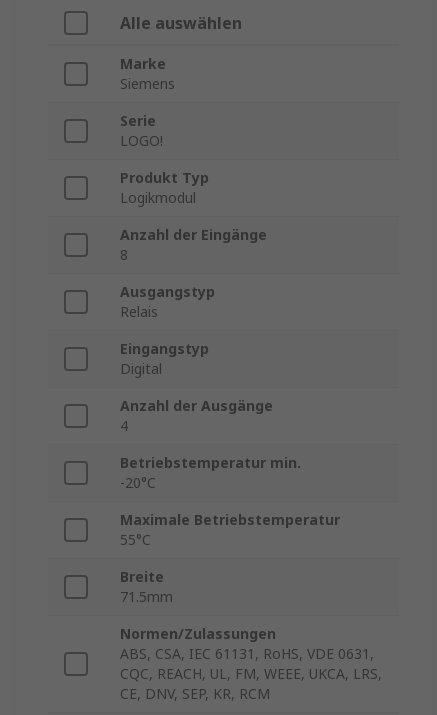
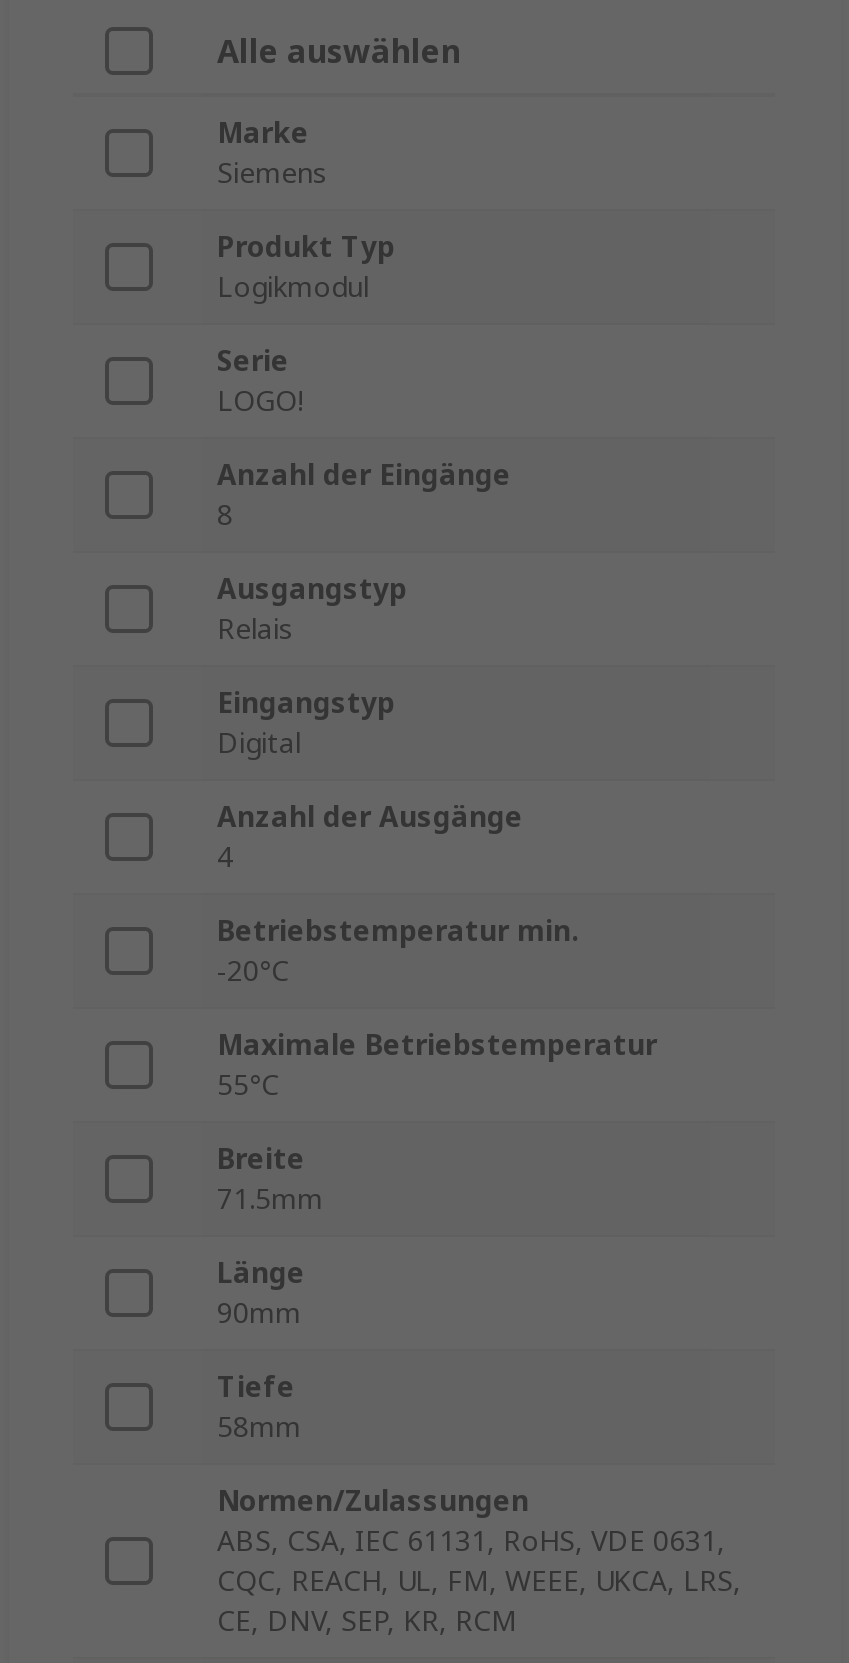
moved [120,168,209,207] -> [217,228,395,306]: Produkt Typ | Logikmodul
none -> [217,1254,305,1446] Länge | 90mm | Tiefe | 58mm

